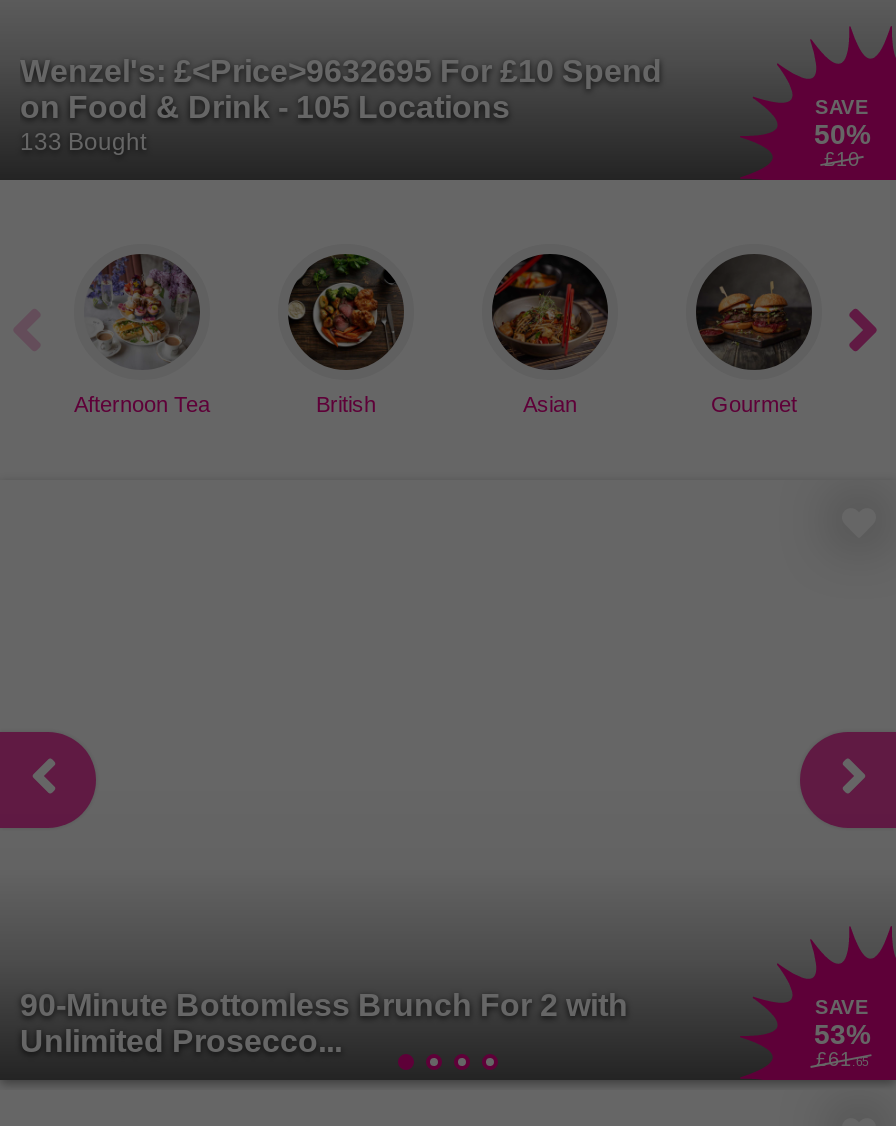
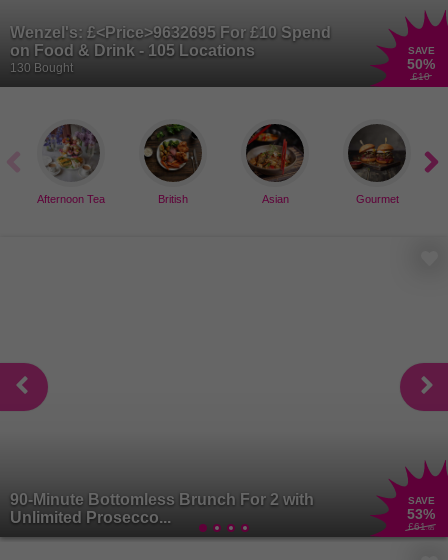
[20,128,146,156] 133 Bought -> [10,61,73,75] 130 Bought

